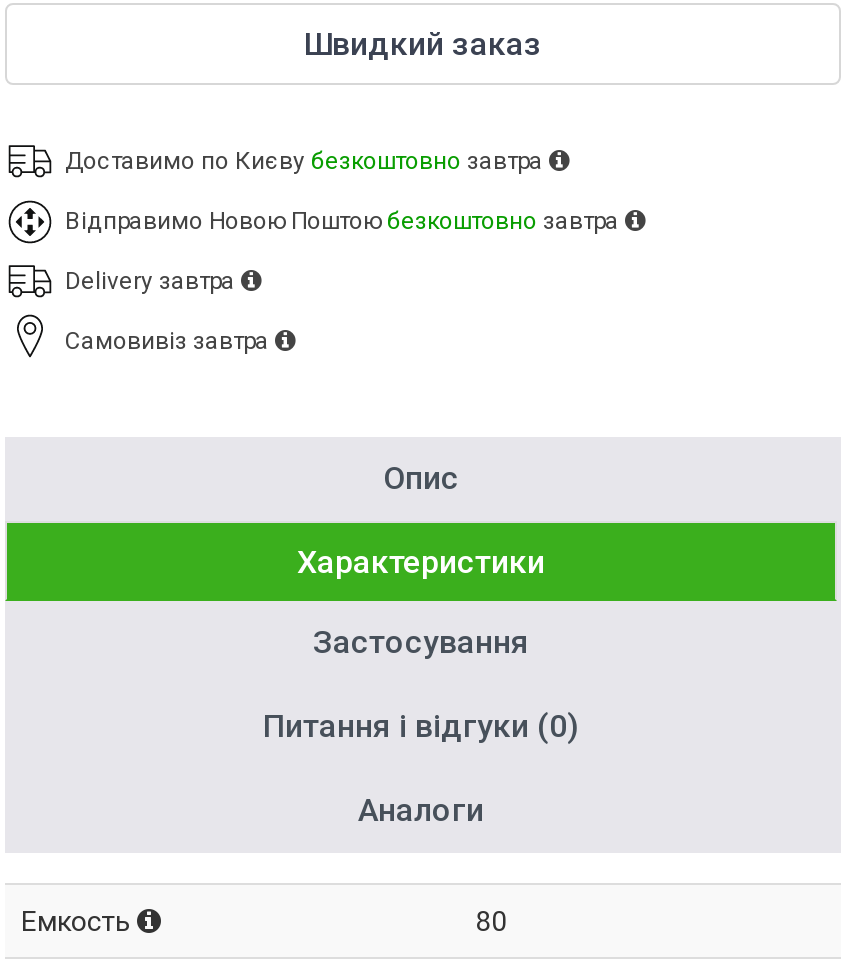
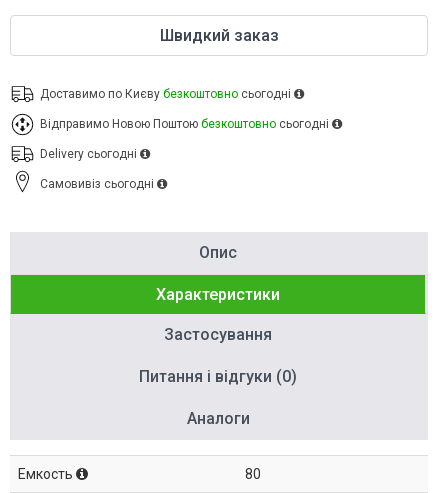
[65,146,543,174] Доставимо по Києву безкоштовно завтра -> [40,86,291,100] Доставимо по Києву безкоштовно сьогодні
[65,207,619,235] Відправимо Новою Поштою безкоштовно завтра -> [40,117,329,131] Відправимо Новою Поштою безкоштовно сьогодні
[65,267,235,295] Delivery завтра -> [40,147,137,161] Delivery сьогодні
[65,327,269,355] Cамовивіз завтра -> [40,177,154,191] Cамовивіз сьогодні

